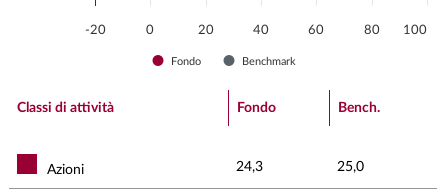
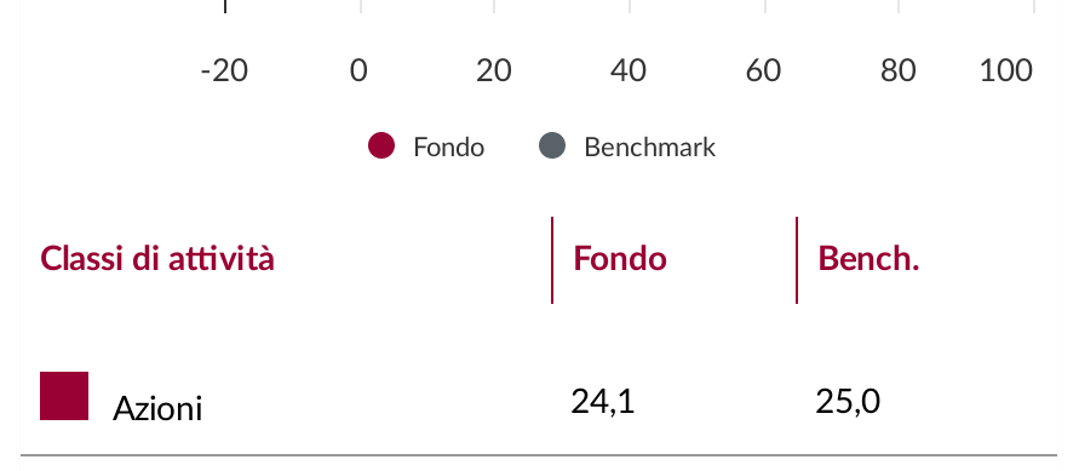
[236,160,263,174] 24,3 -> [570,386,636,420] 24,1

